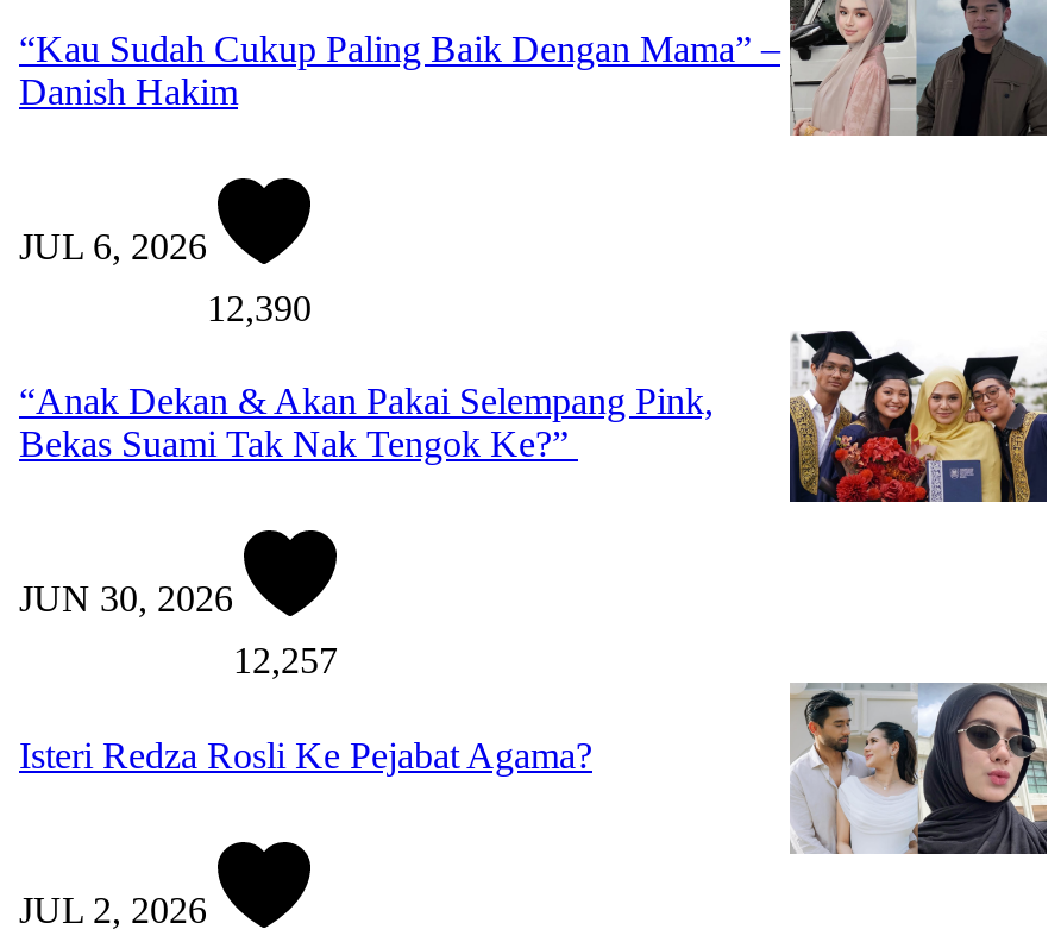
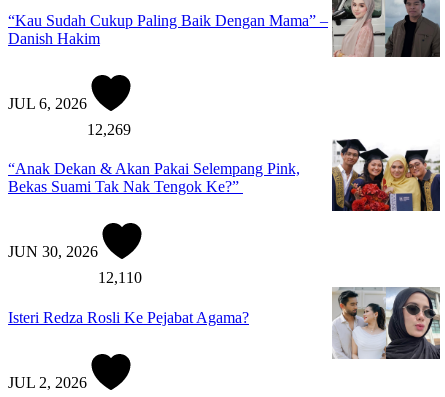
[207,287,312,328] 12,390 -> [87,121,131,138] 12,269
[233,641,338,681] 12,257 -> [98,269,142,286] 12,110

